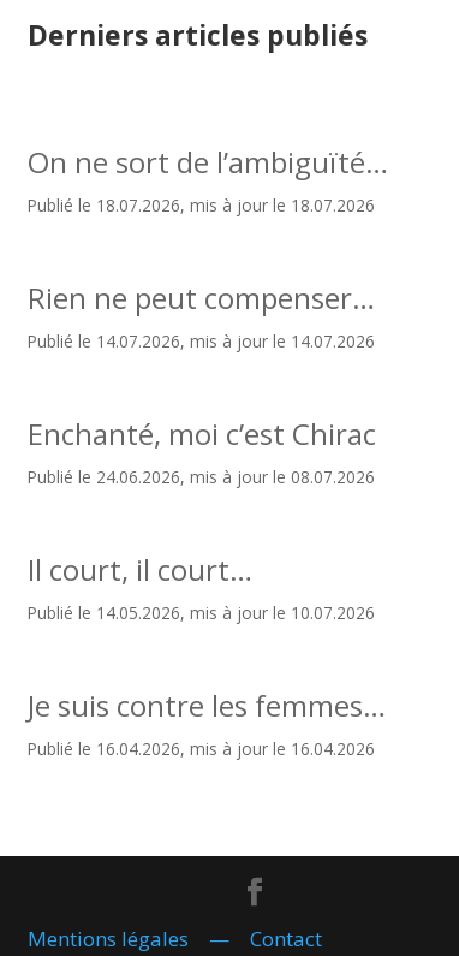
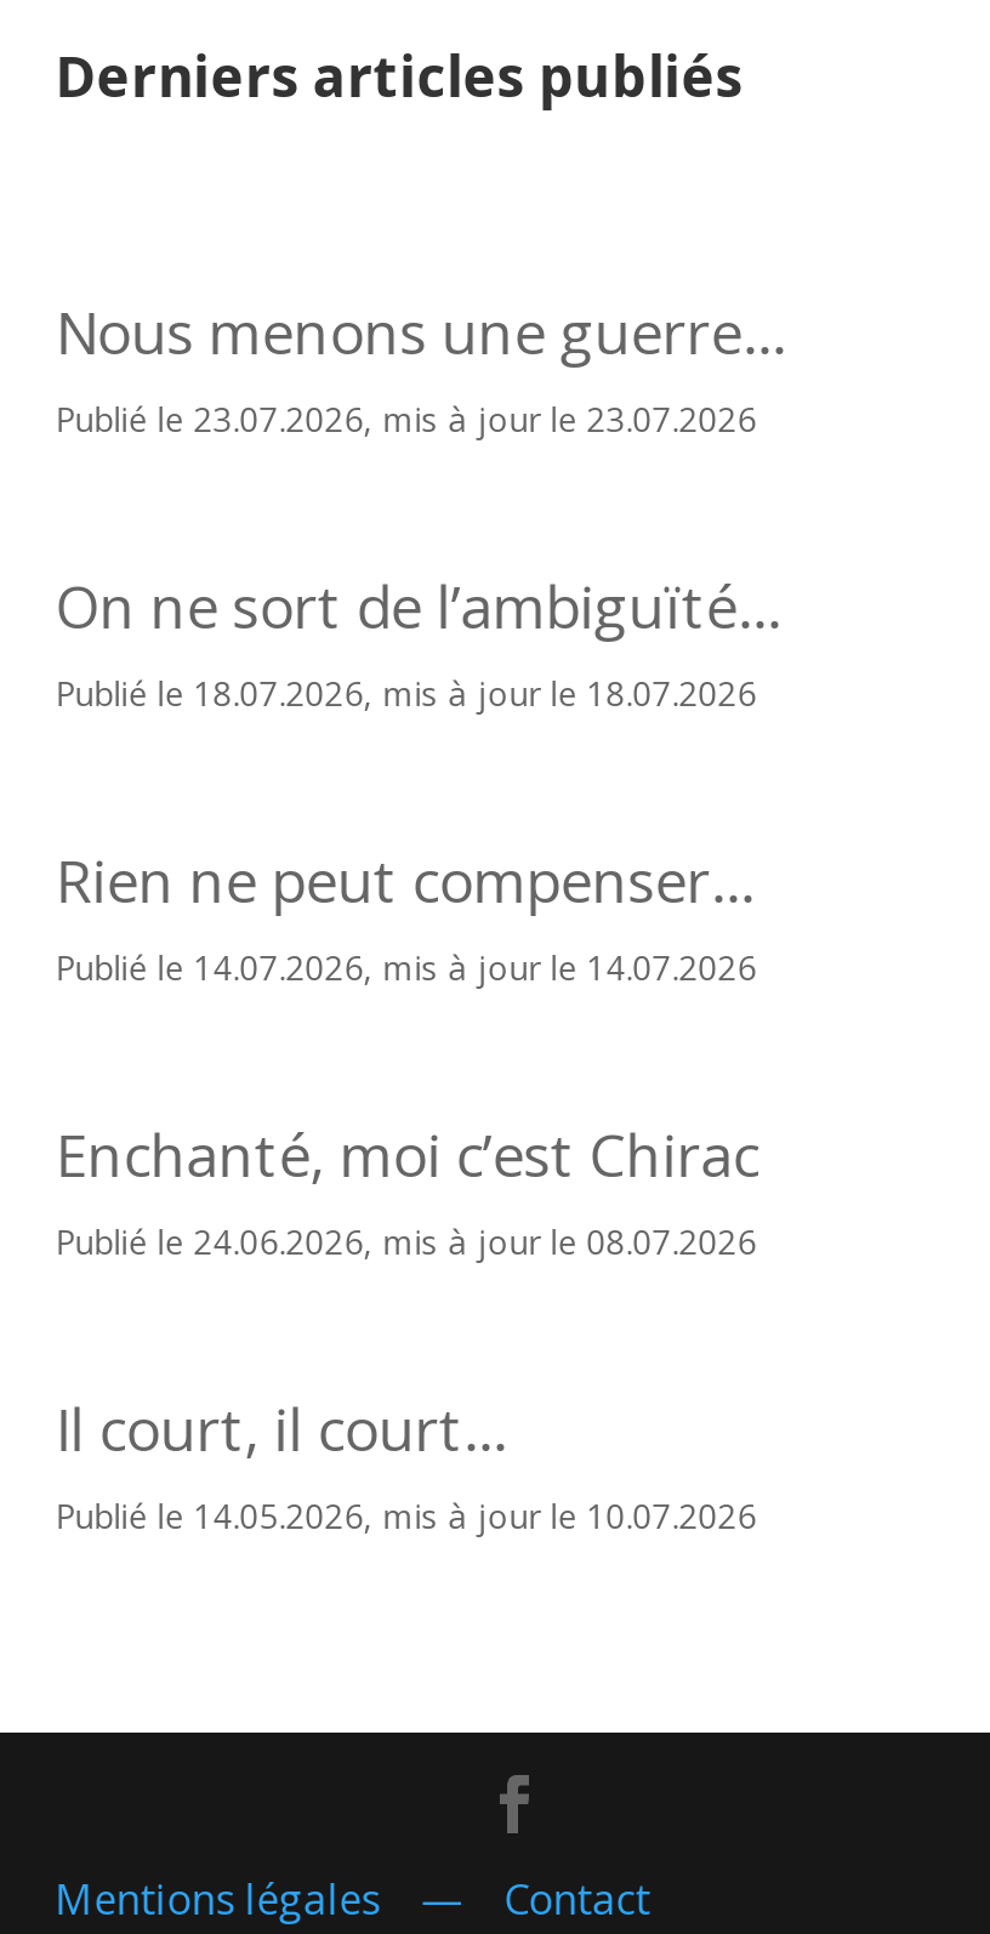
none -> [55,291,788,442] Nous menons une guerre… | Publié le 23.07.2026, mis à jour le 23.07.2026
moved [27,142,388,624] -> [55,565,783,1538]: On ne sort de l’ambiguïté… | Publié le 18.07.2026, mis à jour le 18.07.2026 | Rien ne peut compenser… | Publié le 14.07.2026, mis à jour le 14.07.2026 | Enchanté, moi c’est Chirac | Publié le 24.06.2026, mis à jour le 08.07.2026 | Il court, il court… | Publié le 14.05.2026, mis à jour le 10.07.2026
[27,685,385,760] Je suis contre les femmes… | Publié le 16.04.2026, mis à jour le 16.04.2026 -> none

